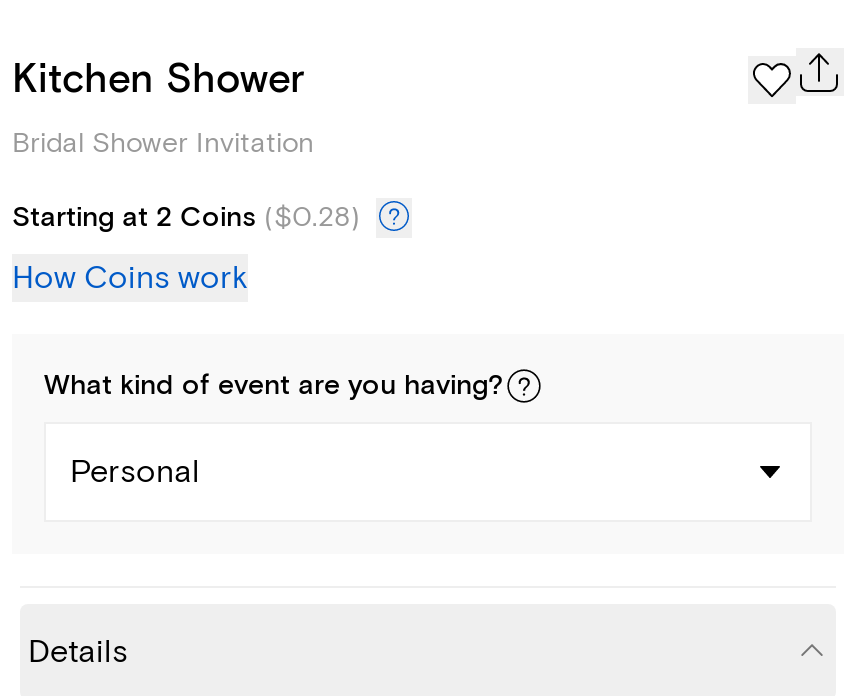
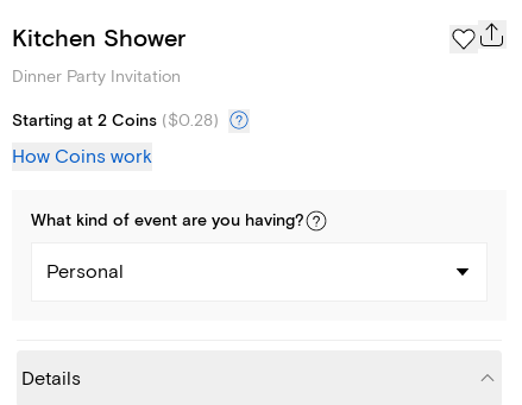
[12,127,314,161] Bridal Shower Invitation -> [12,67,181,87] Dinner Party Invitation

